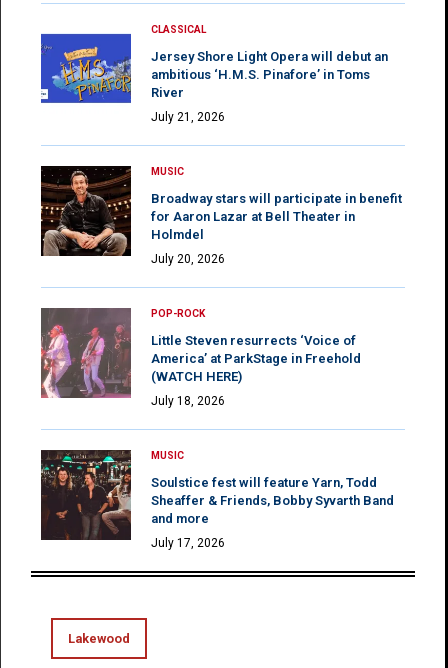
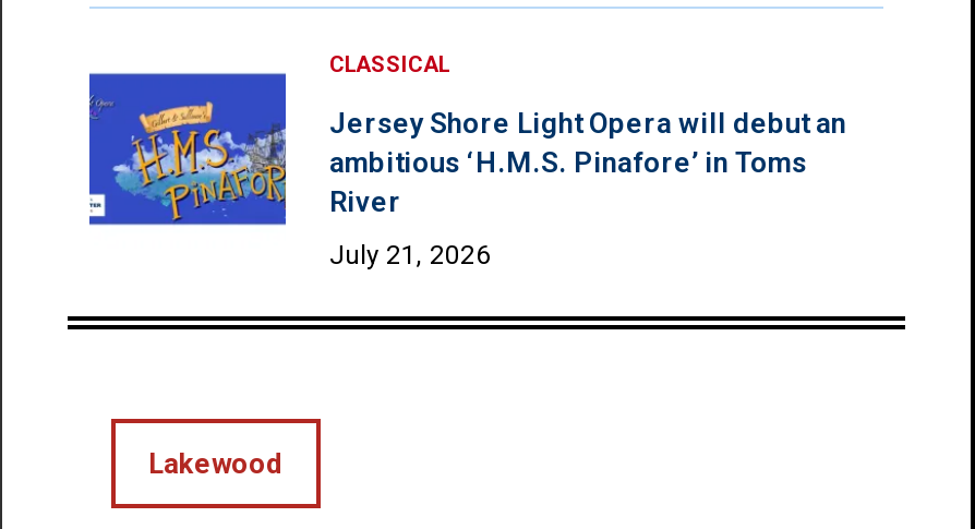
[40,165,402,266] [image] | MUSIC | Broadway stars will participate in benefit | for Aaron Lazar at Bell Theater in | Holmdel | July 20, 2026 -> none
[40,307,361,408] [image] | POP-ROCK | Little Steven resurrects ‘Voice of | America’ at ParkStage in Freehold | (WATCH HERE) | July 18, 2026 -> none
[40,449,394,550] [image] | MUSIC | Soulstice fest will feature Yarn, Todd | Sheaffer & Friends, Bobby Syvarth Band | and more | July 17, 2026 -> none

